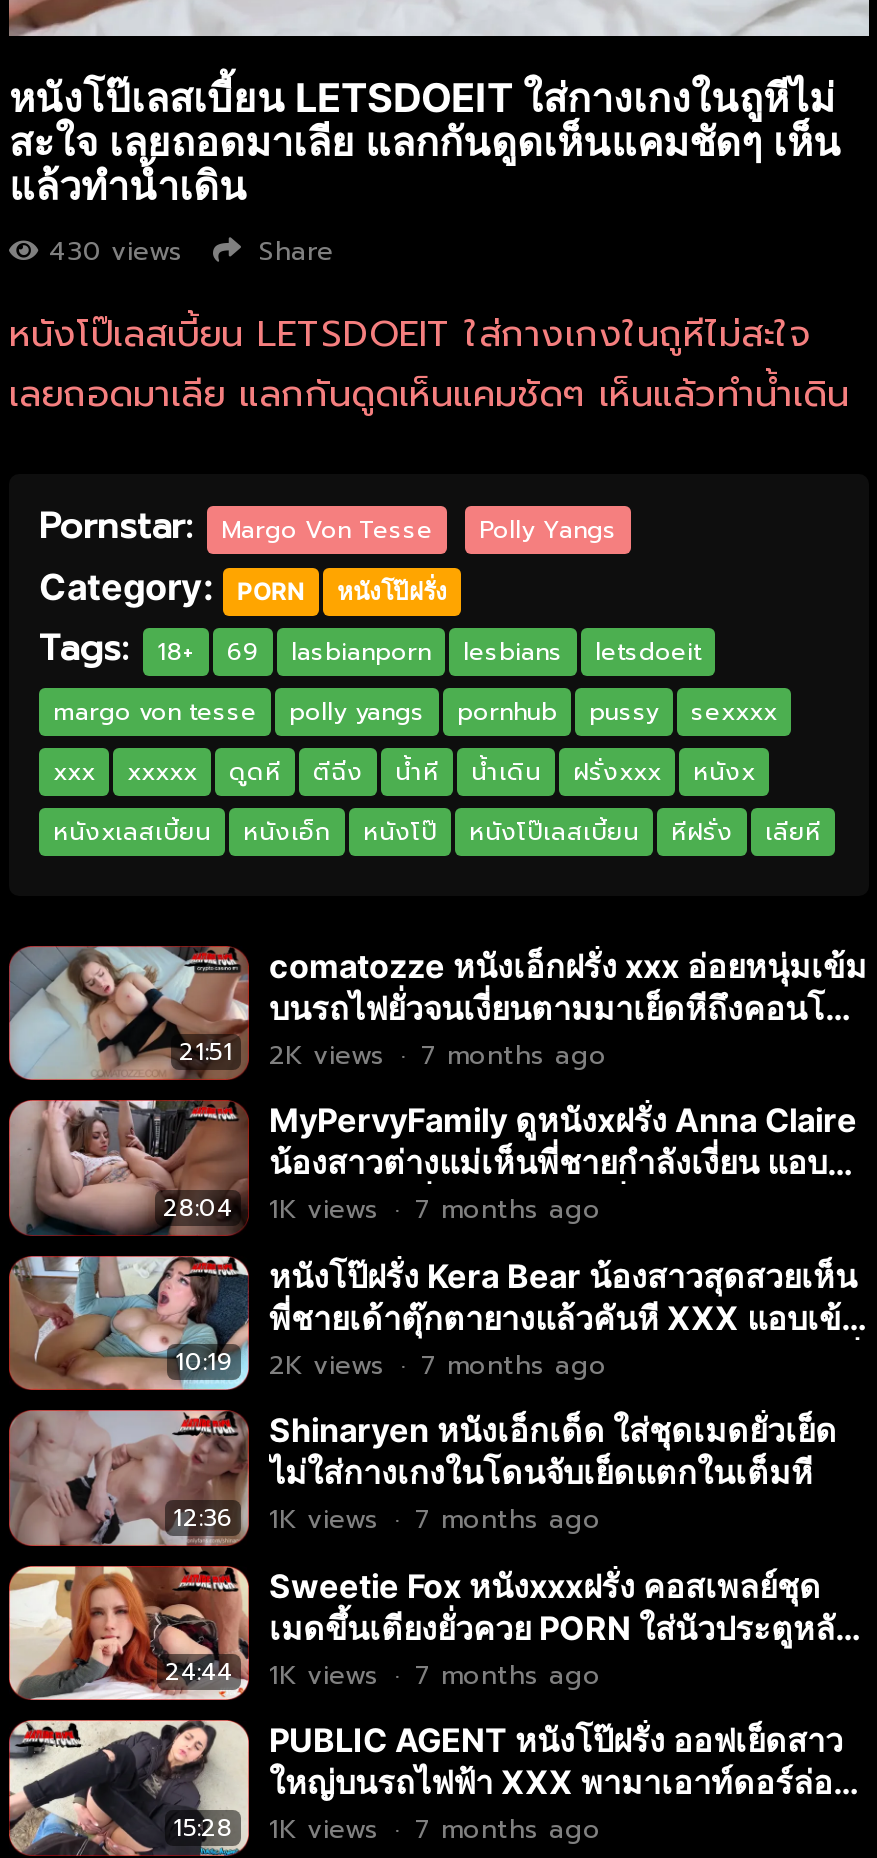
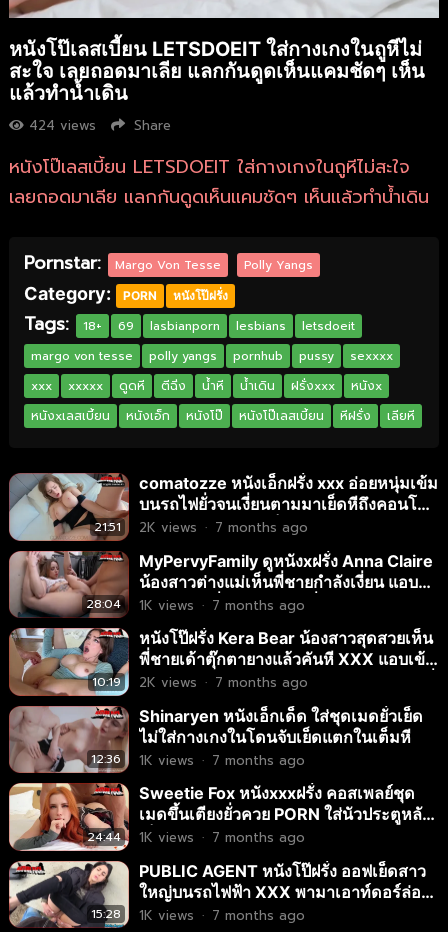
[49,232,333,270] 430 views Share -> [29,116,171,135] 424 views Share

